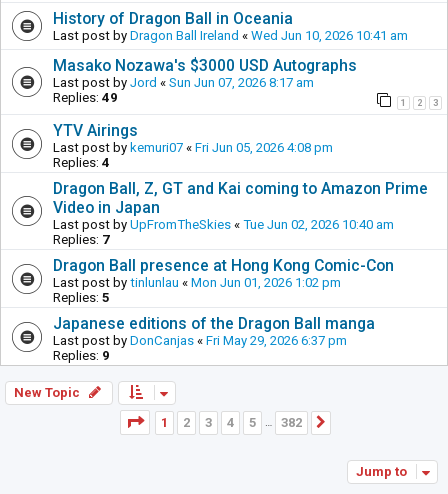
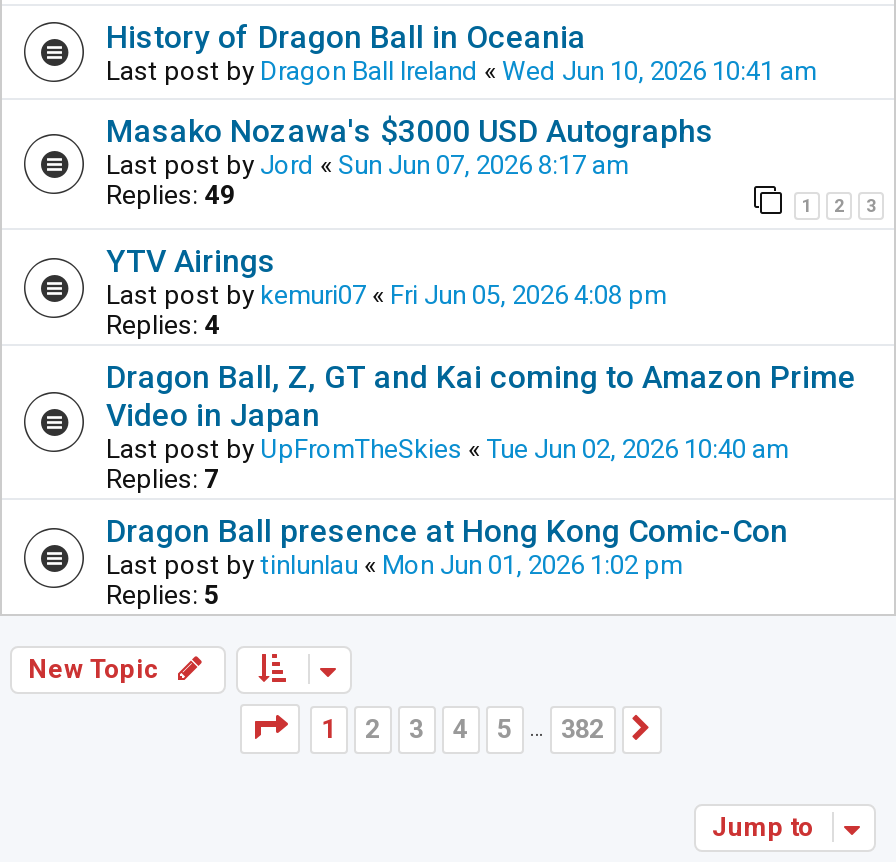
[53,314,375,363] Japanese editions of the Dragon Ball manga | Last post by DonCanjas «Fri May 29, 2026 6:37 pm | Replies: 9 -> none

